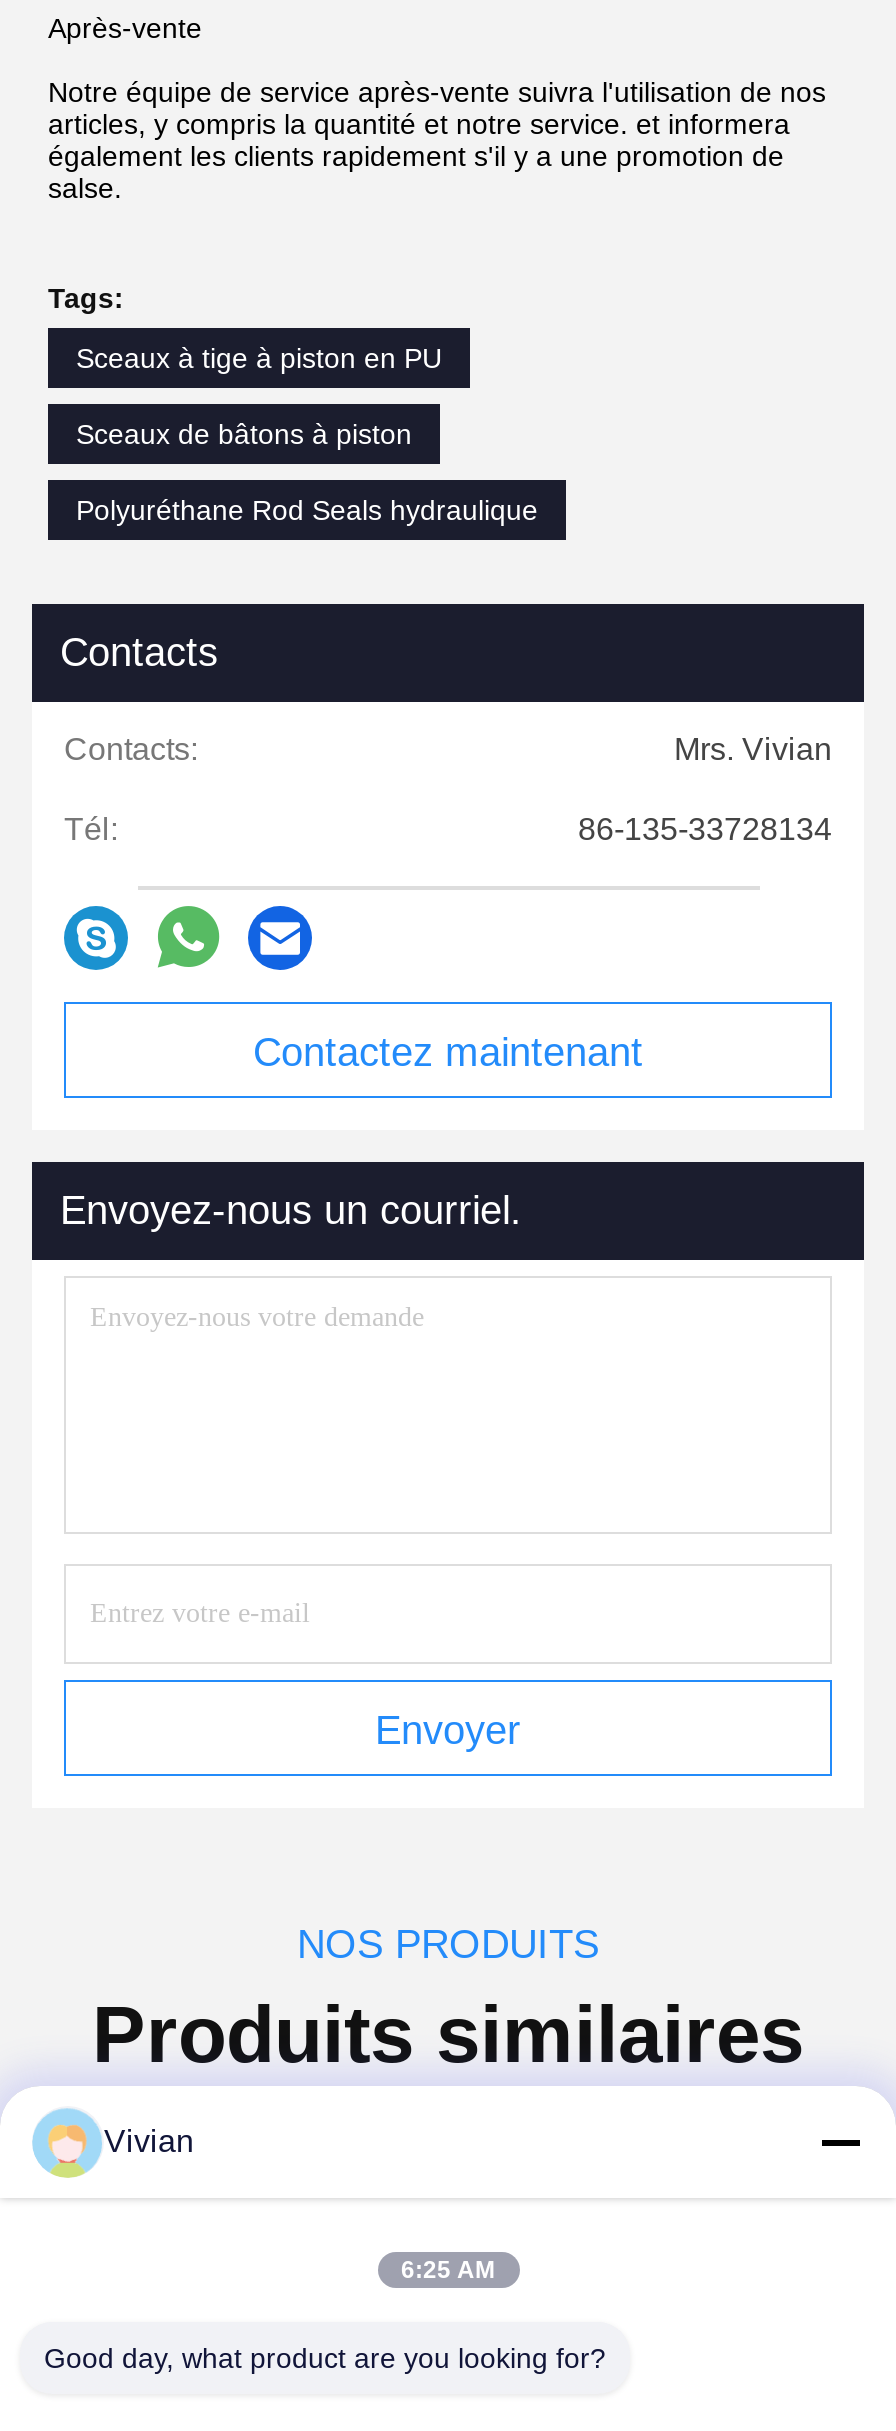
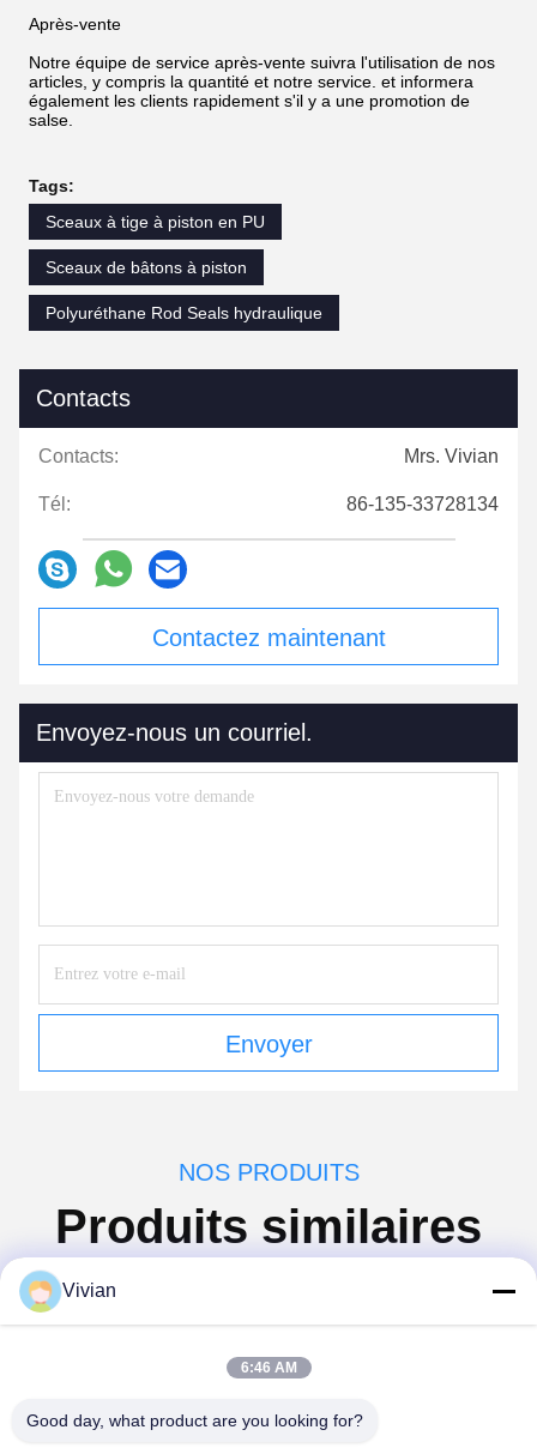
[401,2256,495,2284] 6:25 AM -> [240,1359,297,1376] 6:46 AM

